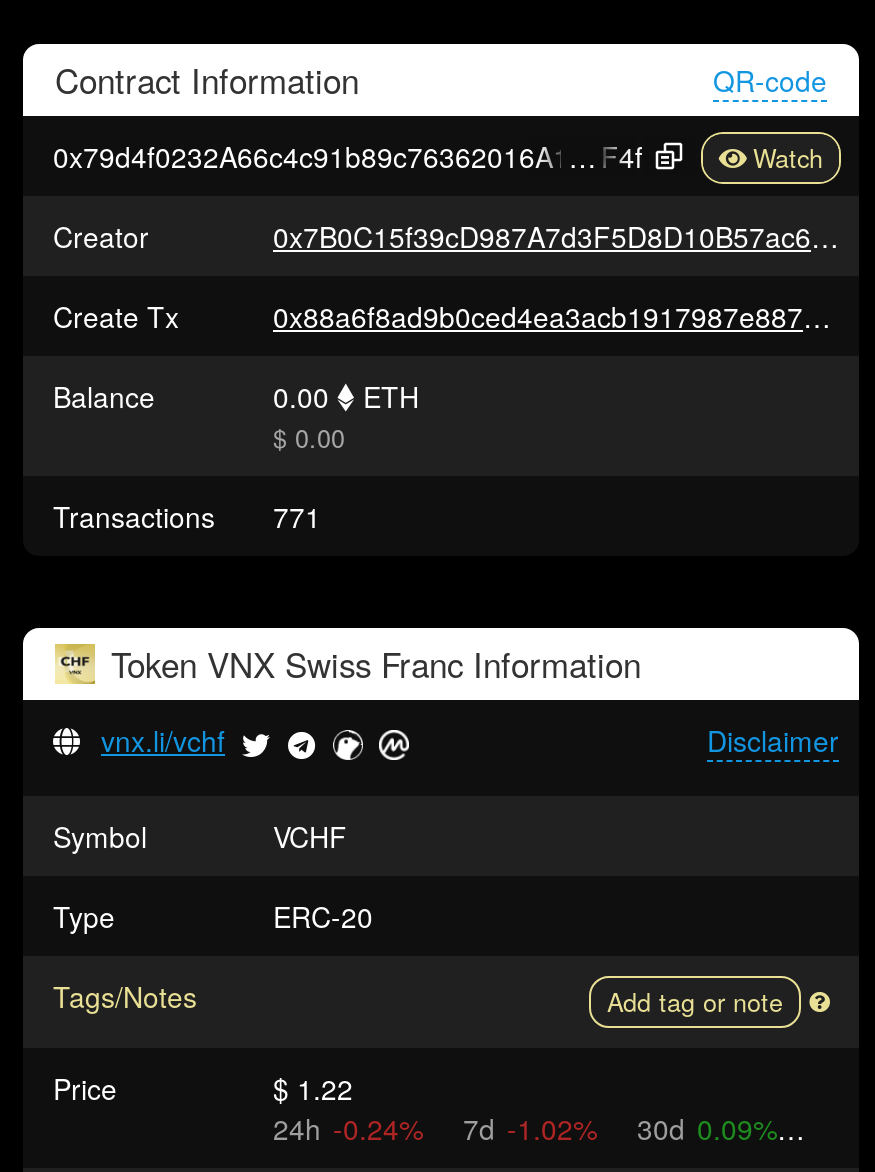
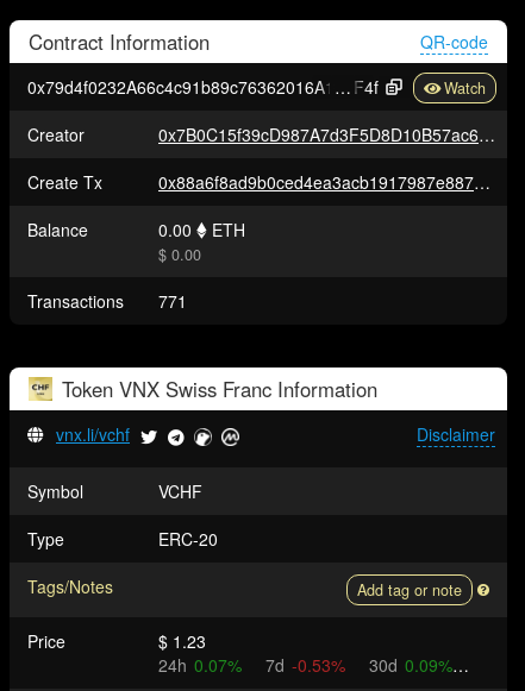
[273,1068,353,1108] $ 1.22 -> [158,629,206,653] $ 1.23
[273,1108,423,1148] 24h -0.24% -> [158,653,242,677] 24h 0.07%
[463,1108,597,1148] 7d -1.02% -> [265,653,345,677] 7d -0.53%

